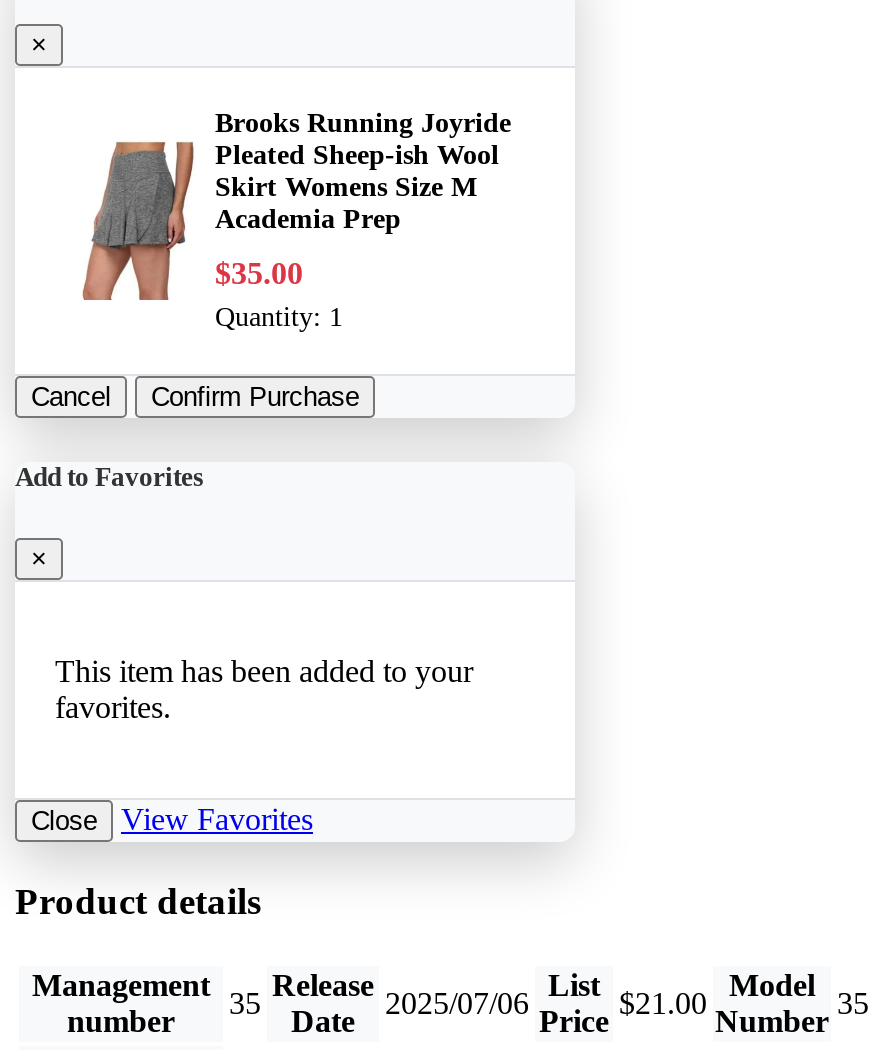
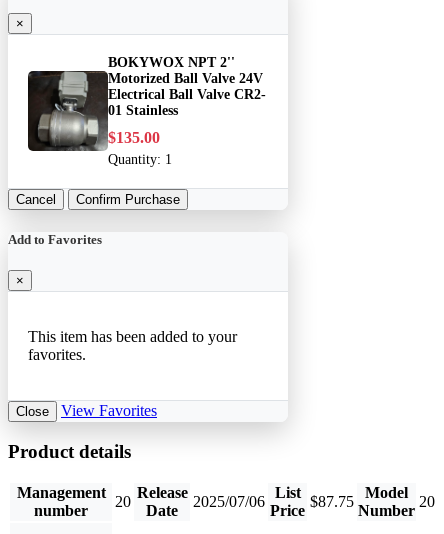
[55,107,511,302] [image] | Brooks Running Joyride | Pleated Sheep-ish Wool | Skirt Womens Size M | Academia Prep -> [27,54,266,152] [image] | BOKYWOX NPT 2'' | Motorized Ball Valve 24V | Electrical Ball Valve CR2- | 01 Stainless
[215,255,303,289] $35.00 -> [108,128,160,145] $135.00
[229,985,261,1019] 35 -> [115,493,131,510] 20
[619,985,707,1019] $21.00 -> [310,493,354,510] $87.75
[837,985,869,1019] 35 -> [419,493,435,510] 20

